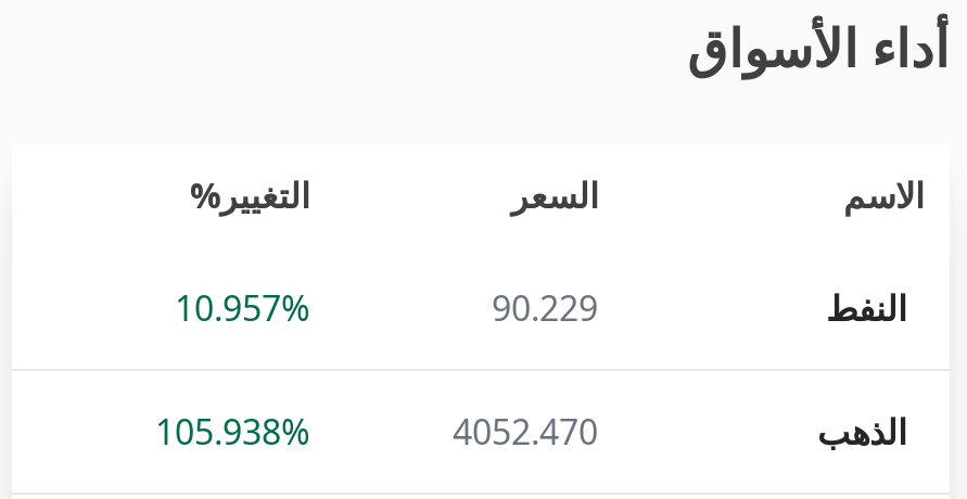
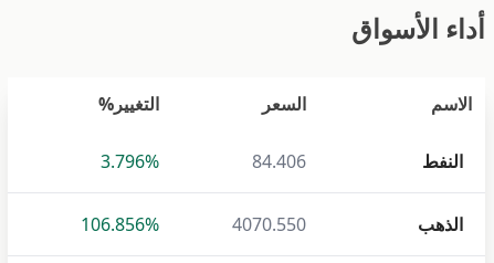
[175,284,309,331] 10.957% -> [101,149,159,174] 3.796%
[492,284,598,331] 90.229 -> [252,149,306,174] 84.406
[155,407,309,455] 105.938% -> [81,212,159,237] 106.856%
[453,407,598,455] 4052.470 -> [232,212,306,237] 4070.550

